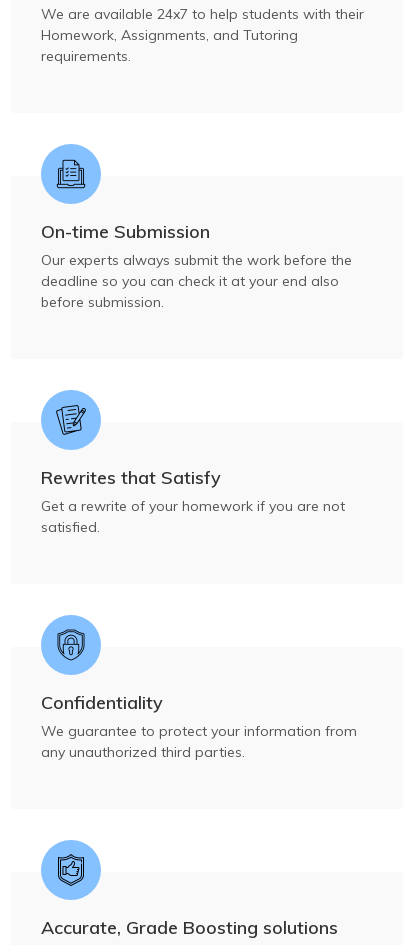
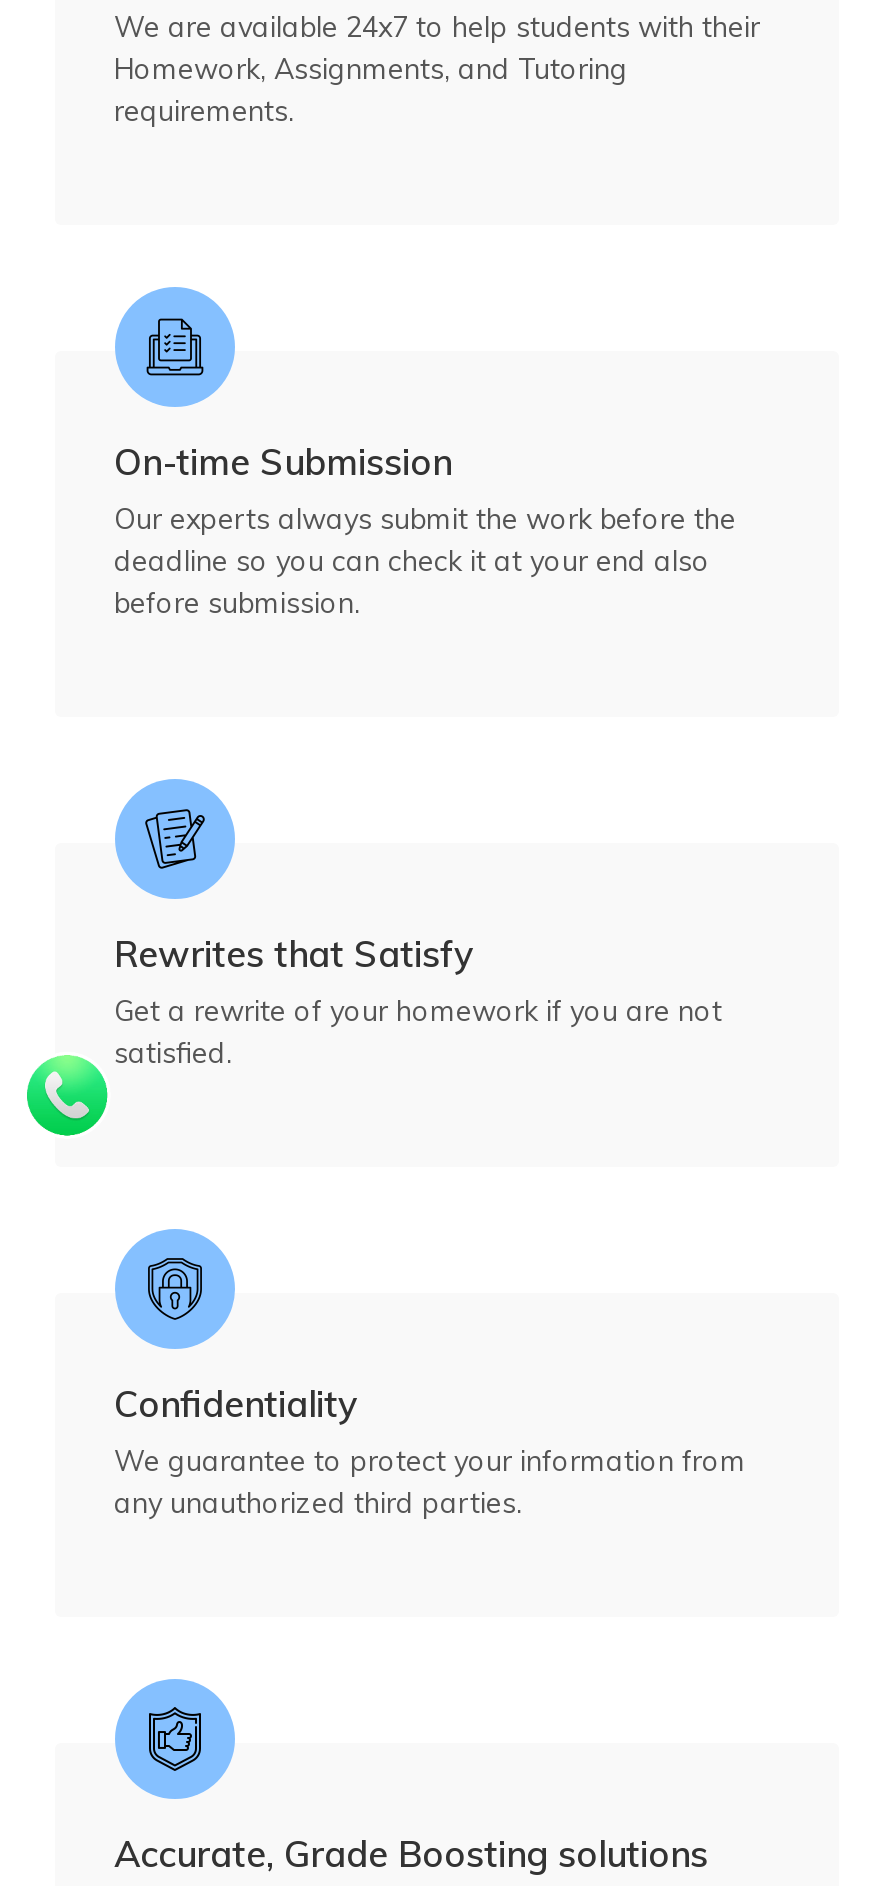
none -> [25,1053,111,1139] [image]

